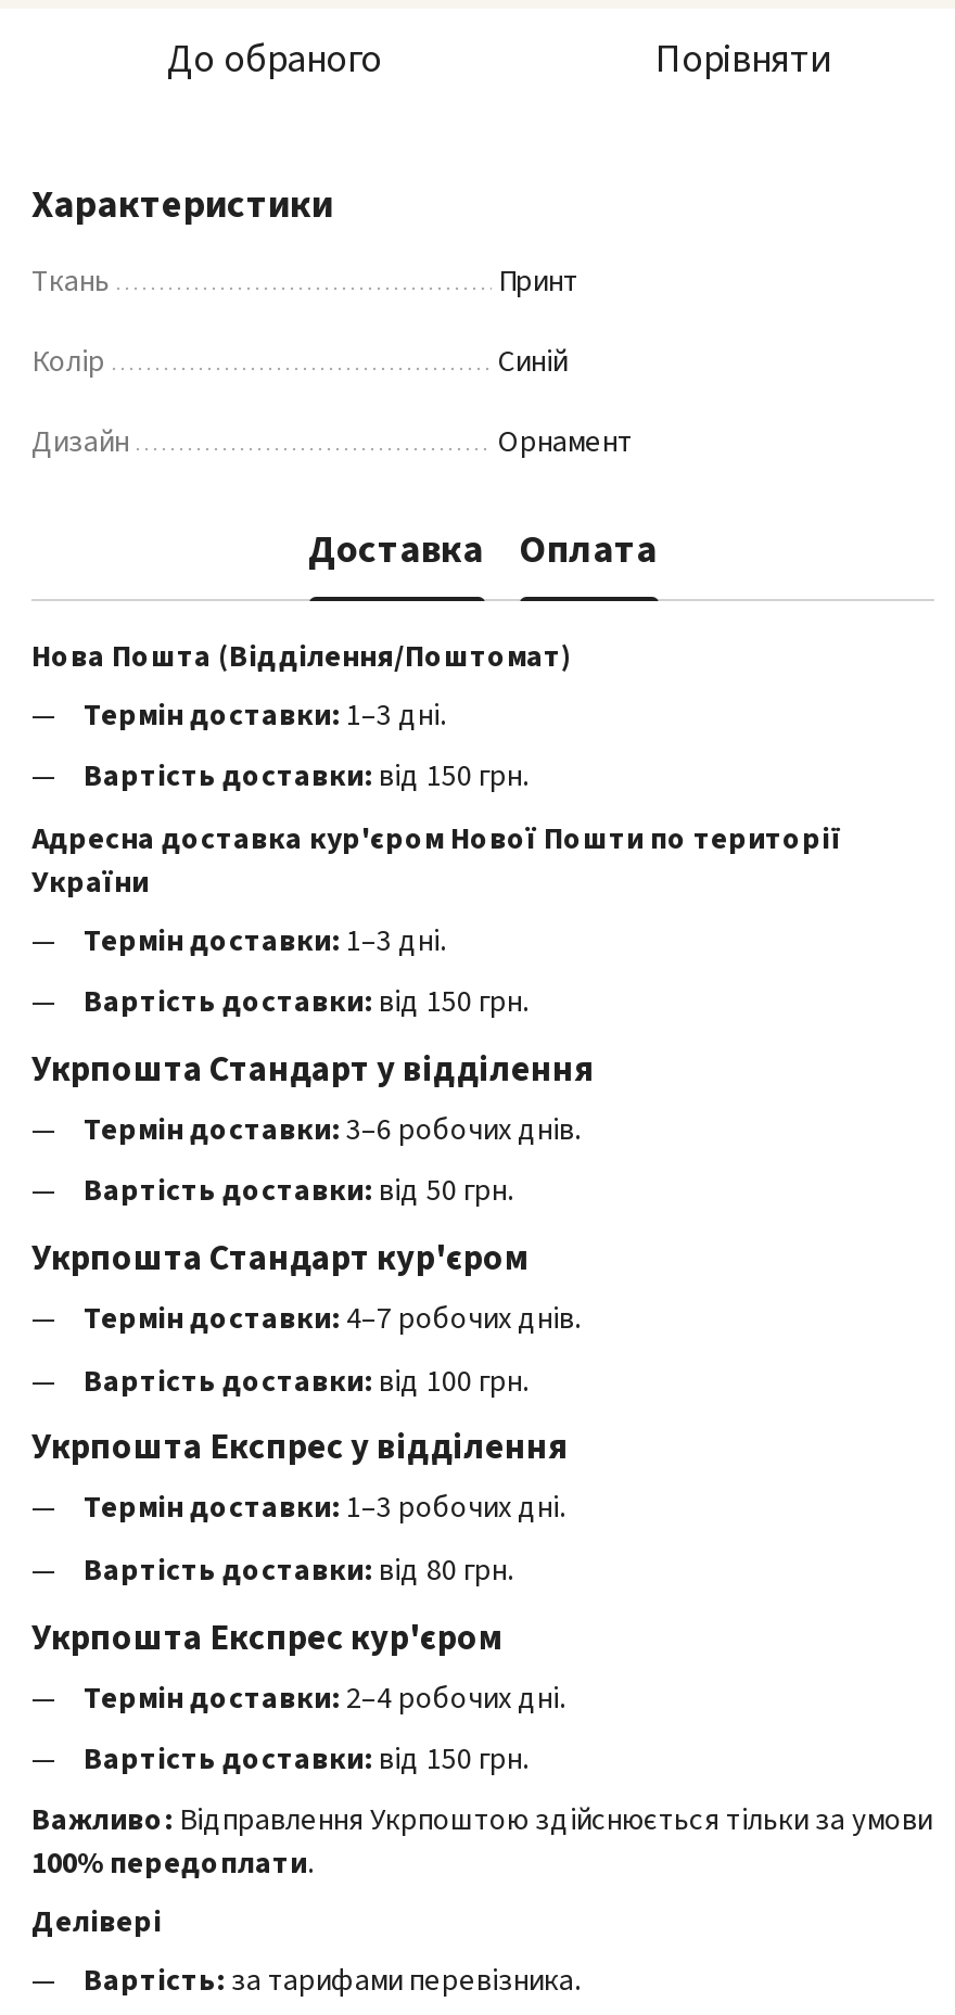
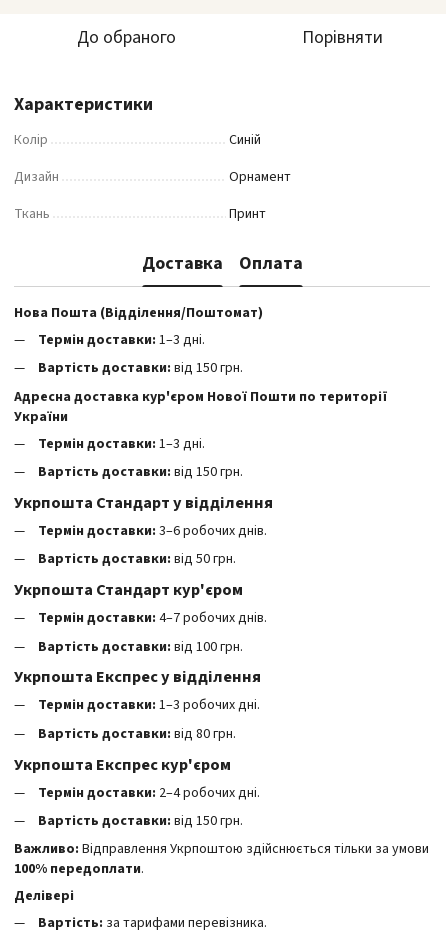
moved [31,260,578,304] -> [14,204,266,224]: Ткань | Принт
moved [31,341,633,464] -> [14,130,291,187]: Колір | Синій | Дизайн | Орнамент

